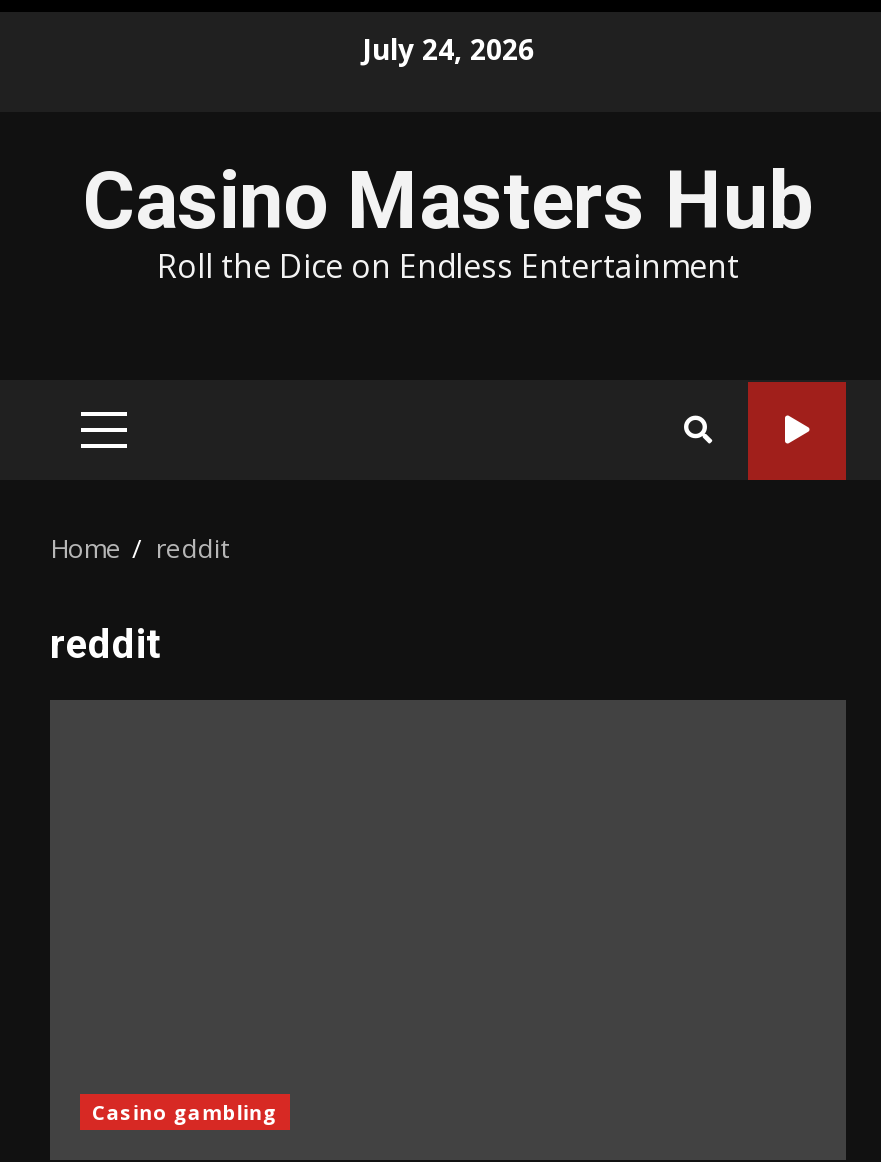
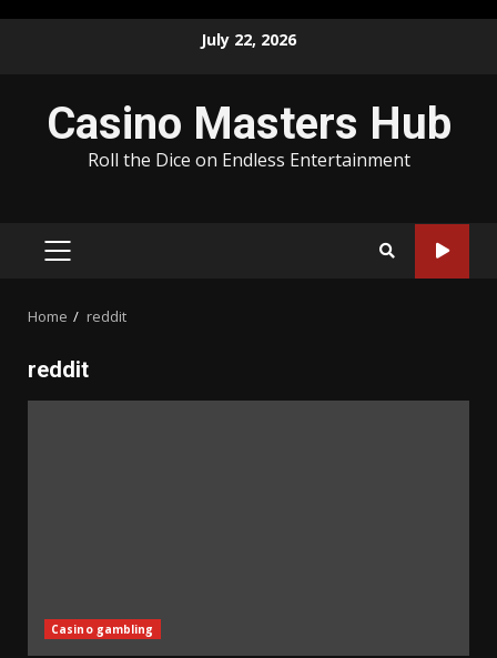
[362,29,534,67] July 24, 2026 -> [201,28,296,49] July 22, 2026

